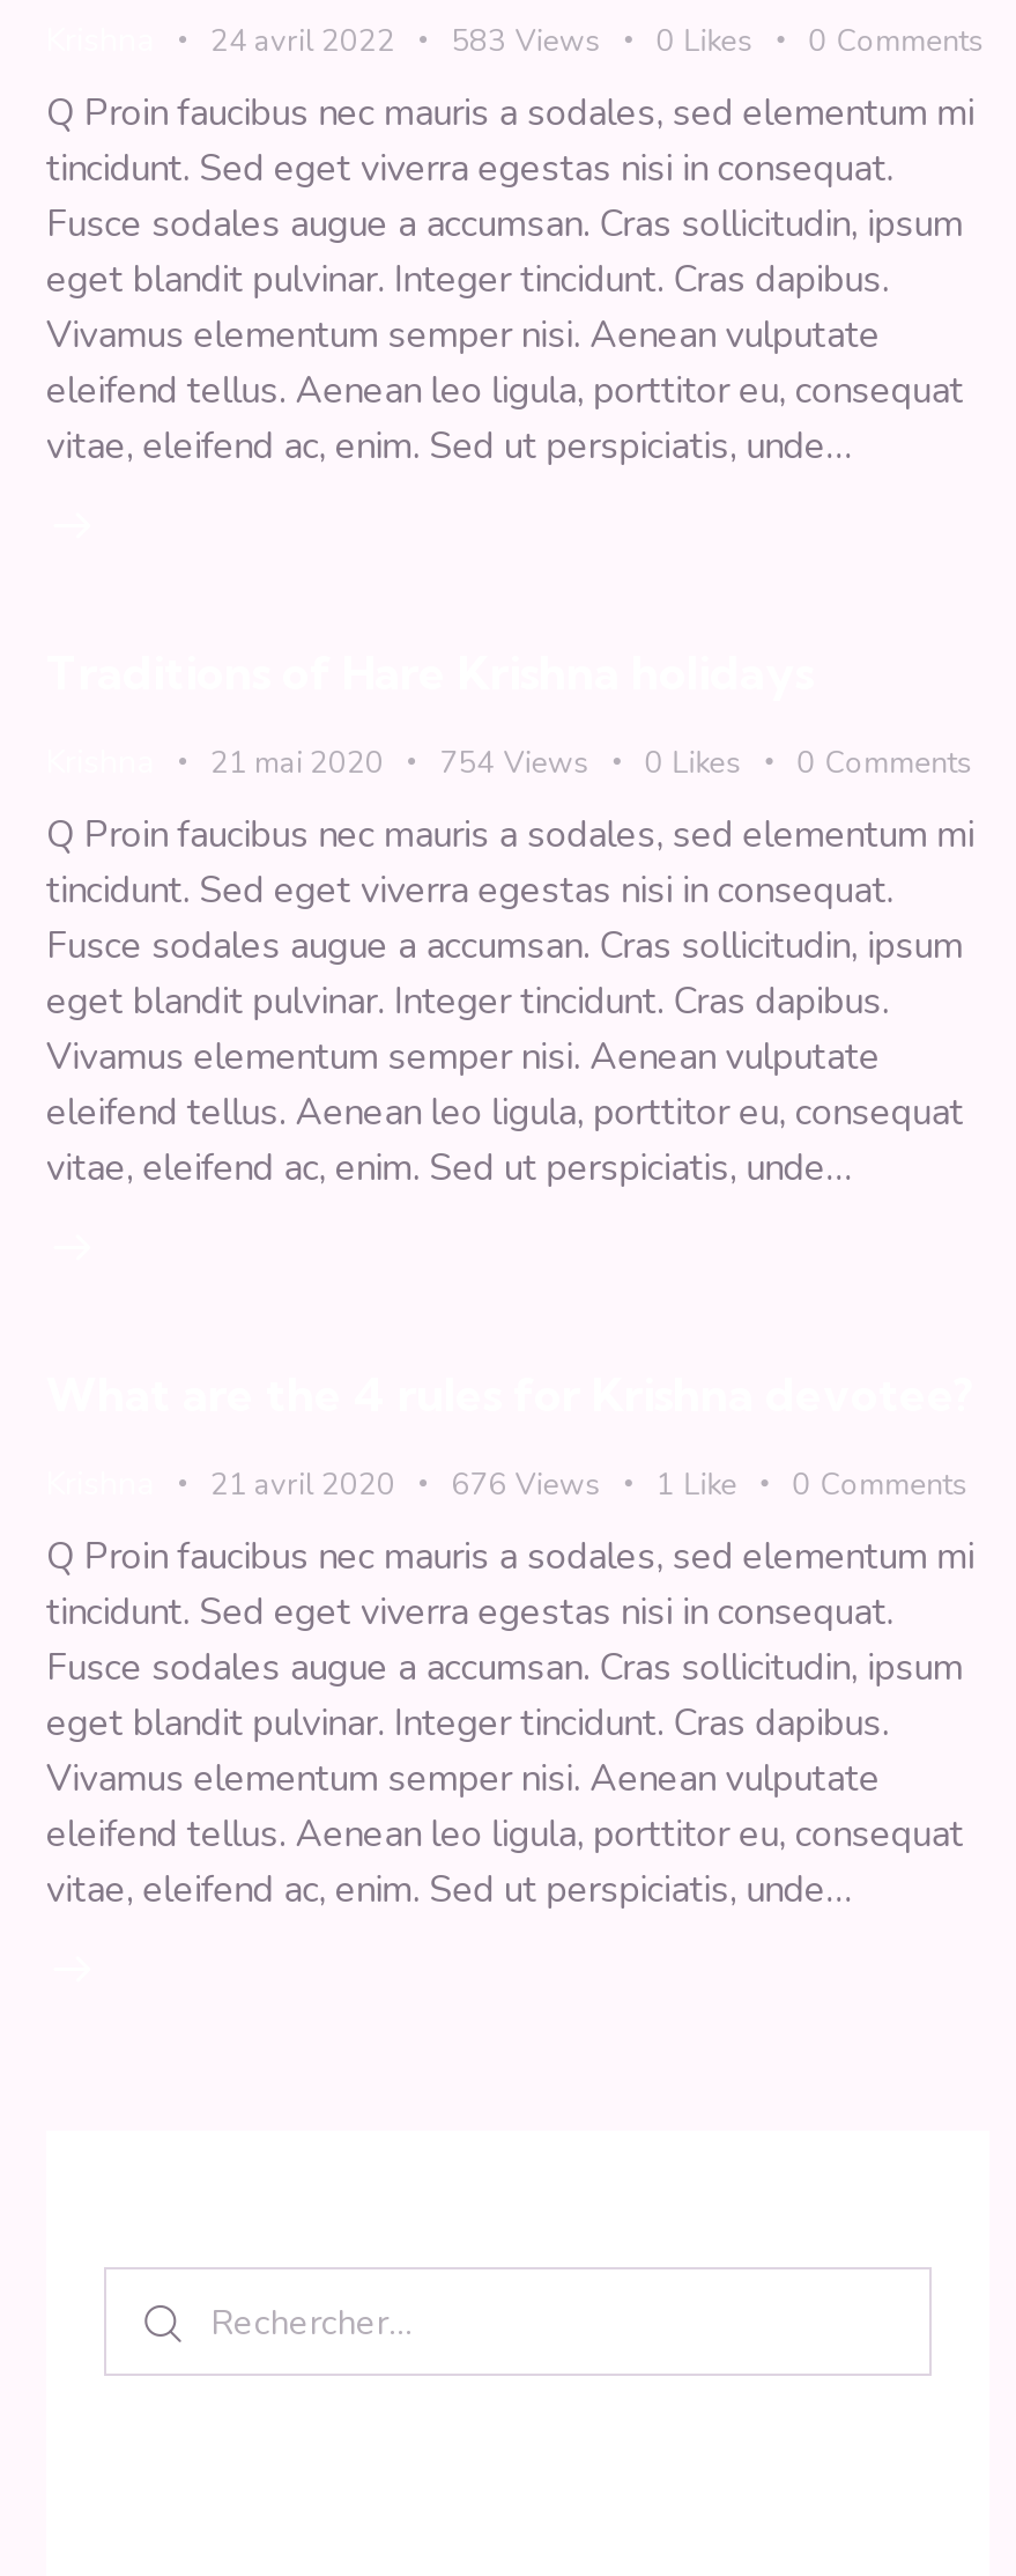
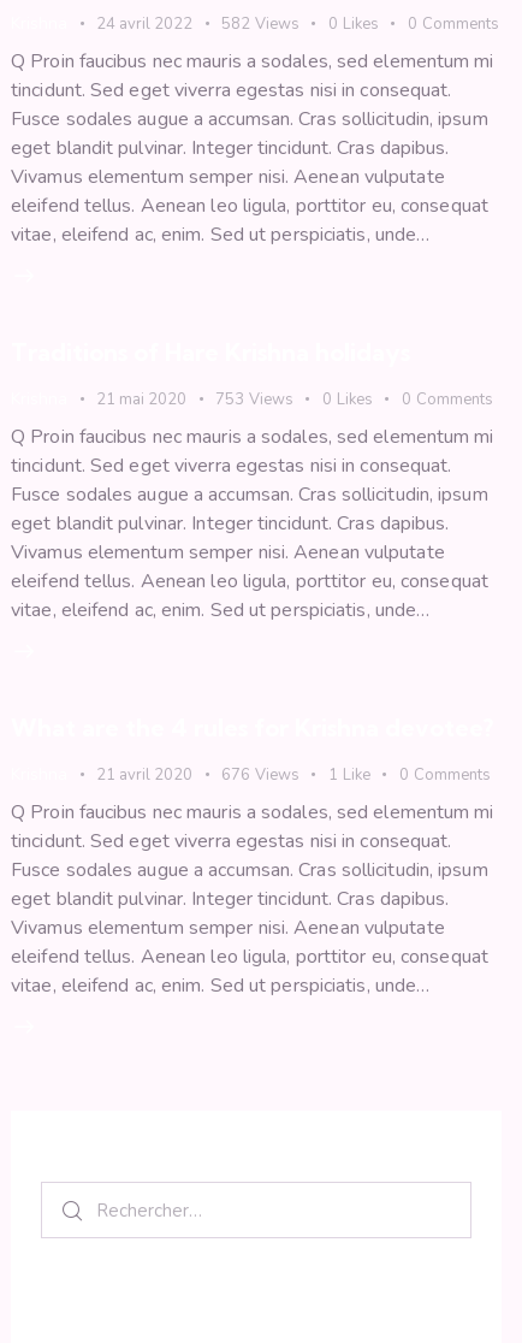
[451,20,601,61] 583 Views -> [221,13,299,34] 582 Views
[439,742,589,783] 754 Views -> [215,388,293,410] 753 Views

